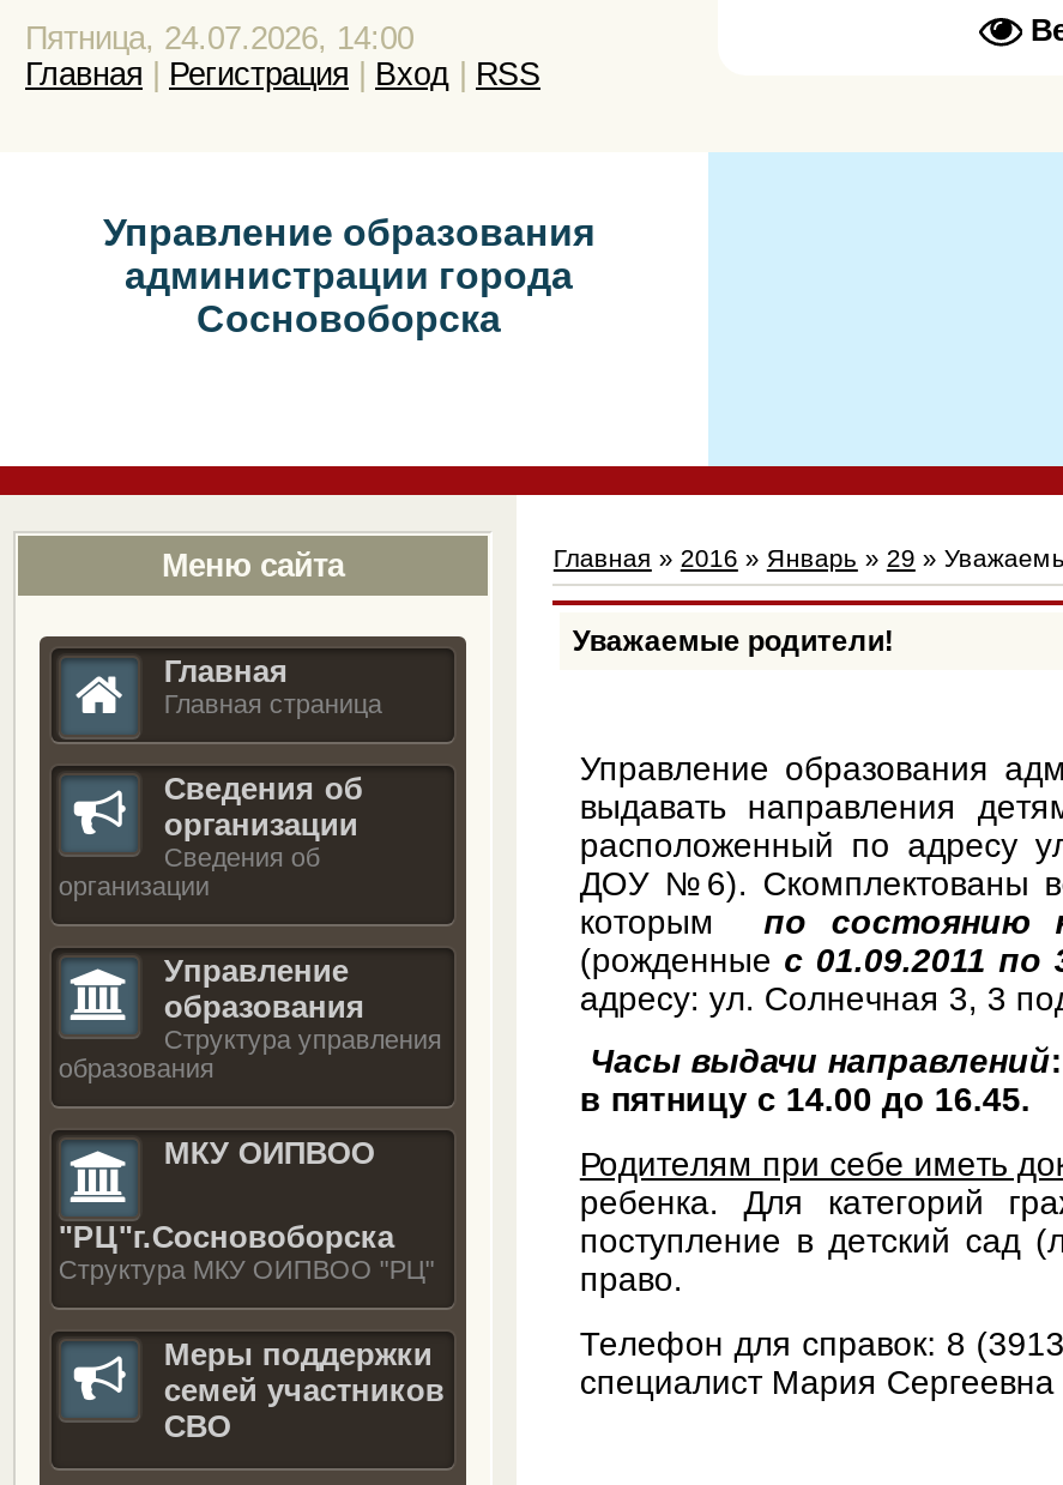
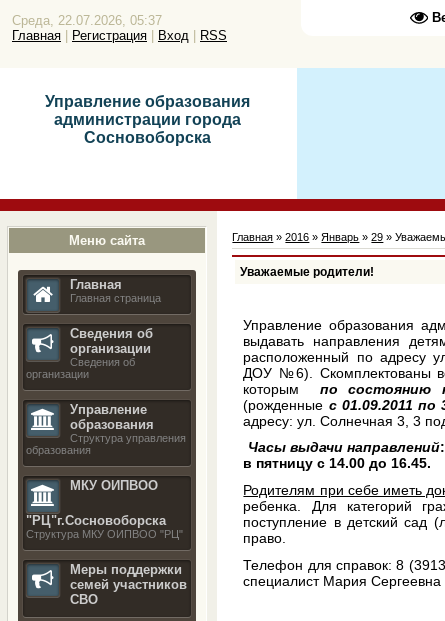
[25,20,413,56] Пятница, 24.07.2026, 14:00 -> [12,13,162,28] Среда, 22.07.2026, 05:37

